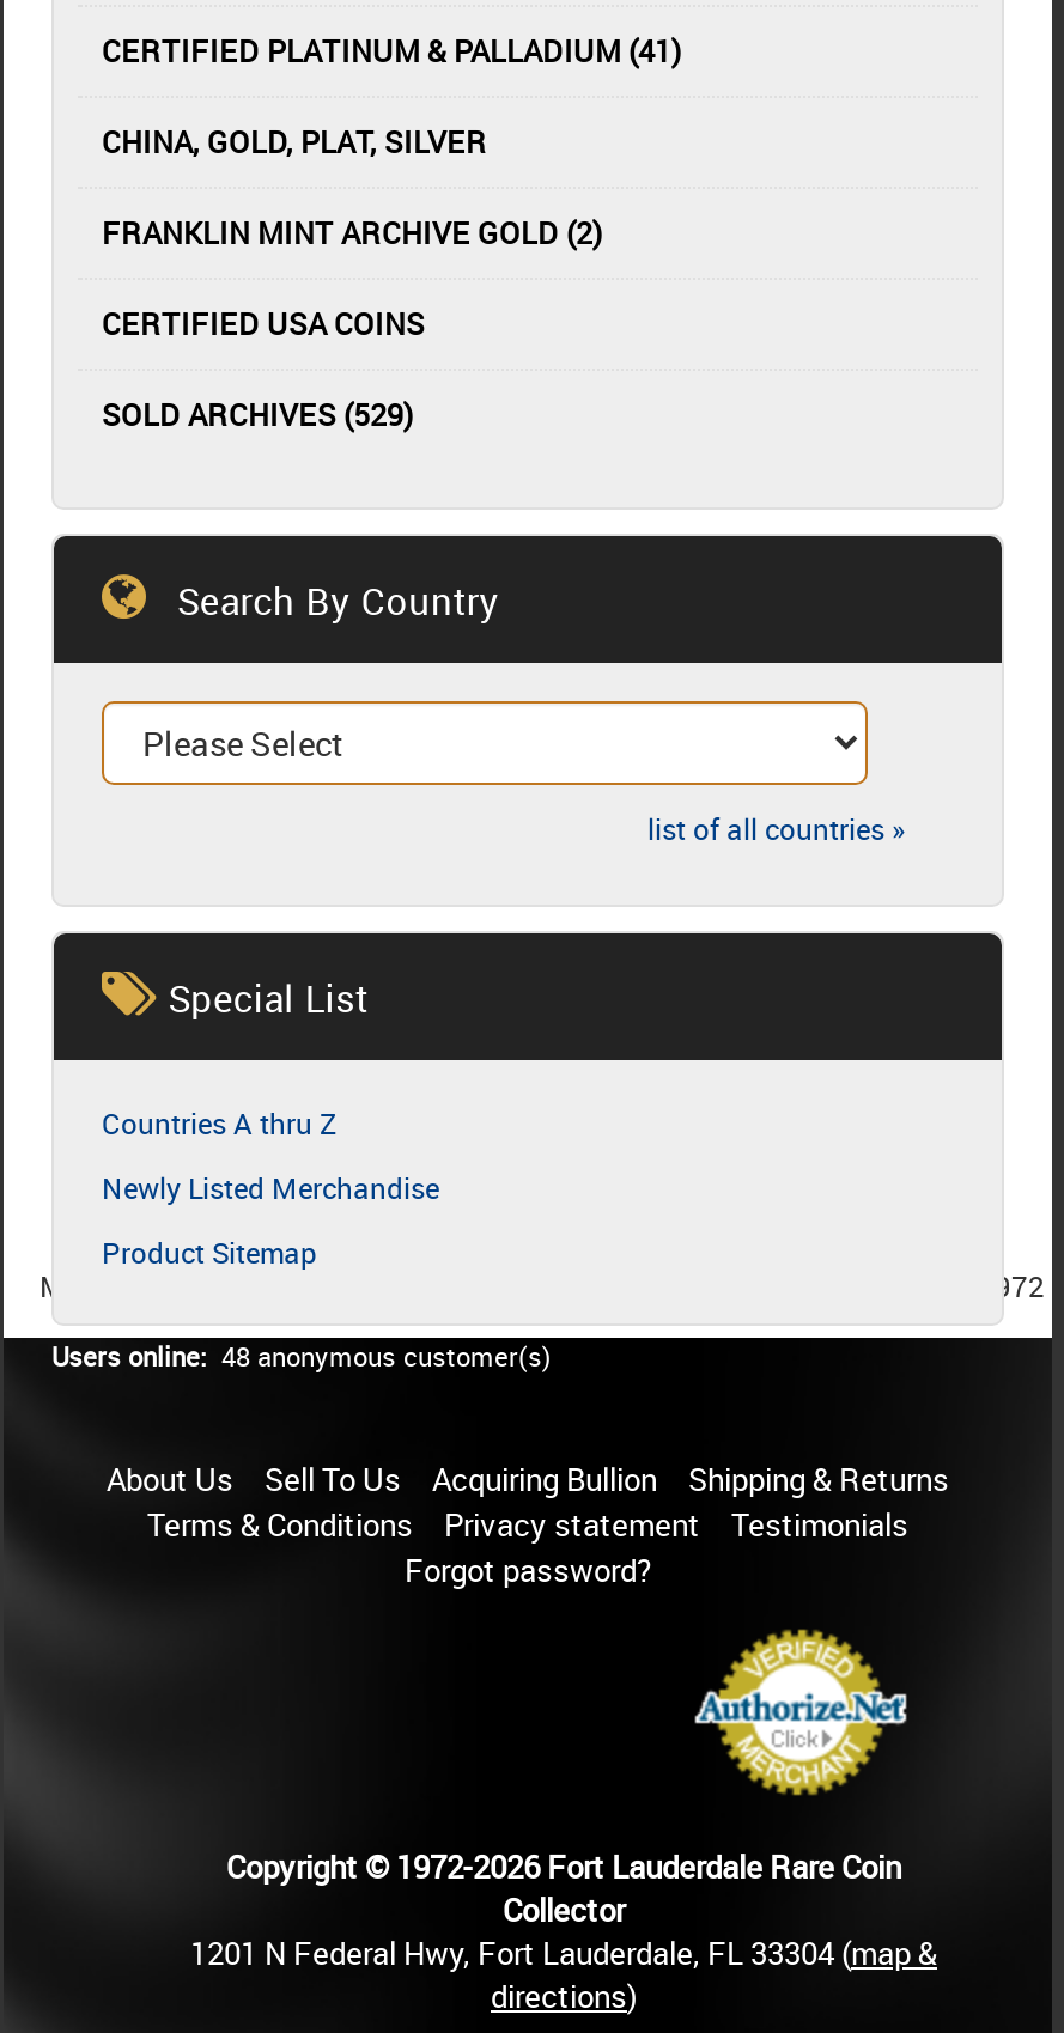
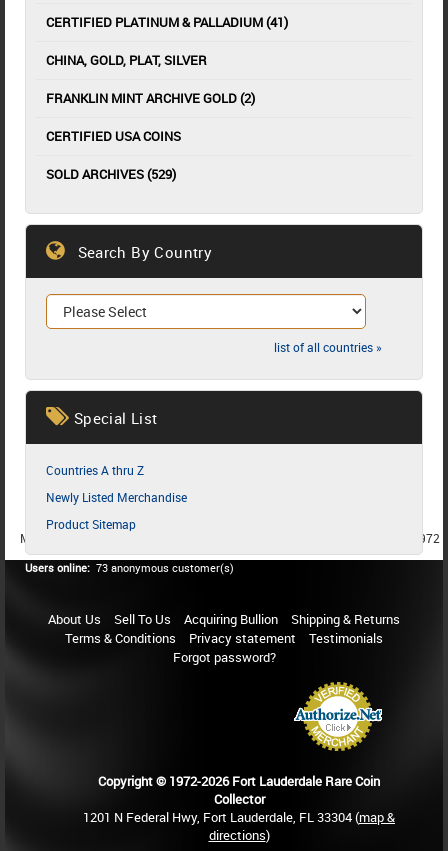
[51,1337,552,1373] Users online: 48 anonymous customer(s) -> [25,560,234,575] Users online: 73 anonymous customer(s)

